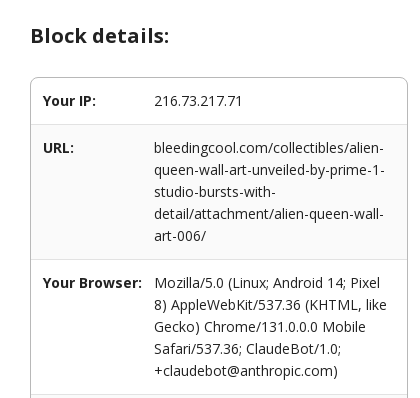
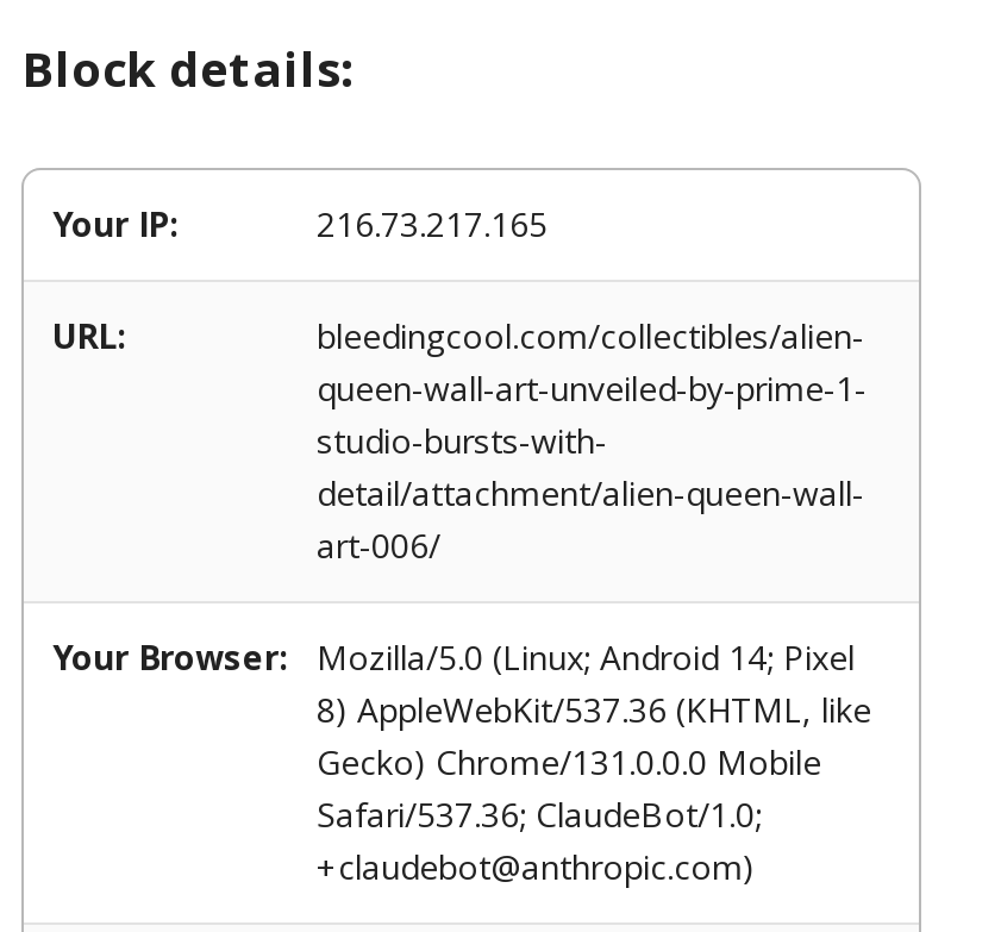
[154,91,243,110] 216.73.217.71 -> [317,201,548,246] 216.73.217.165

